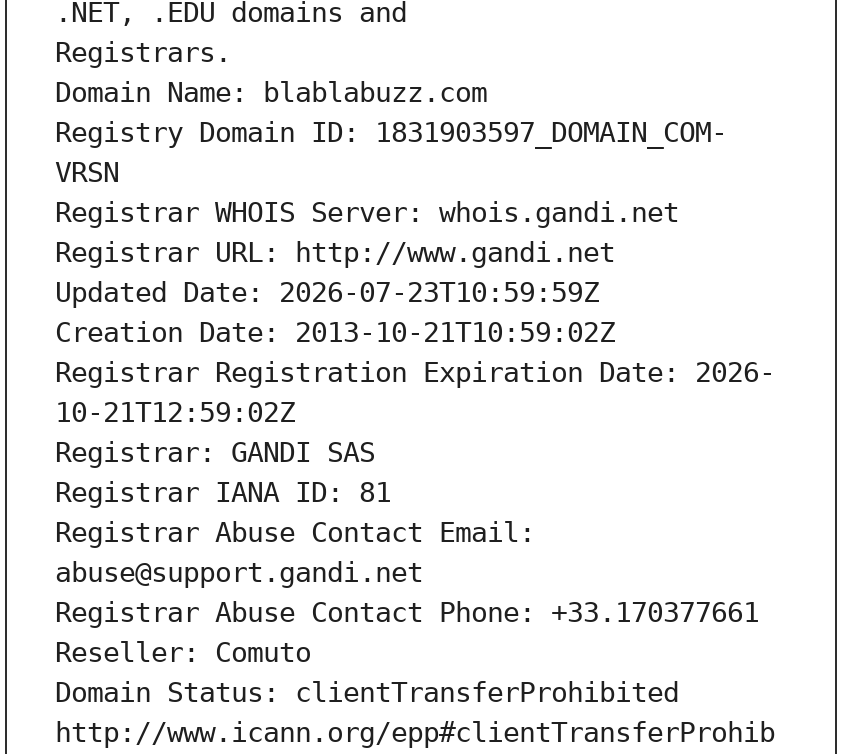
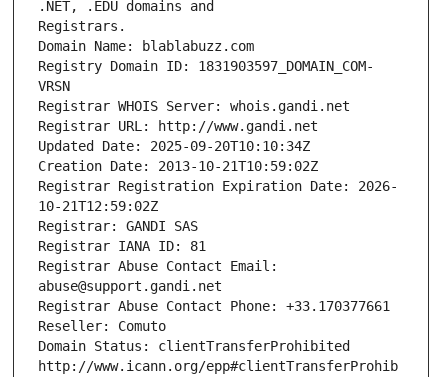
[55,277,599,309] Updated Date: 2026-07-23T10:59:59Z -> [38,138,310,154] Updated Date: 2025-09-20T10:10:34Z

